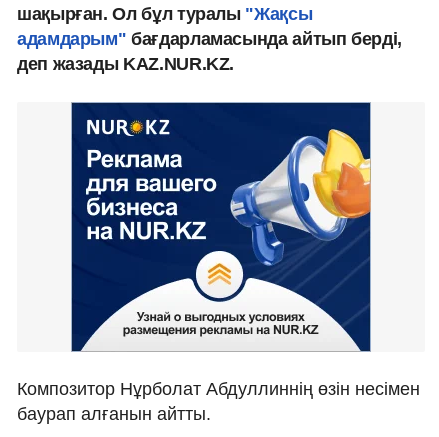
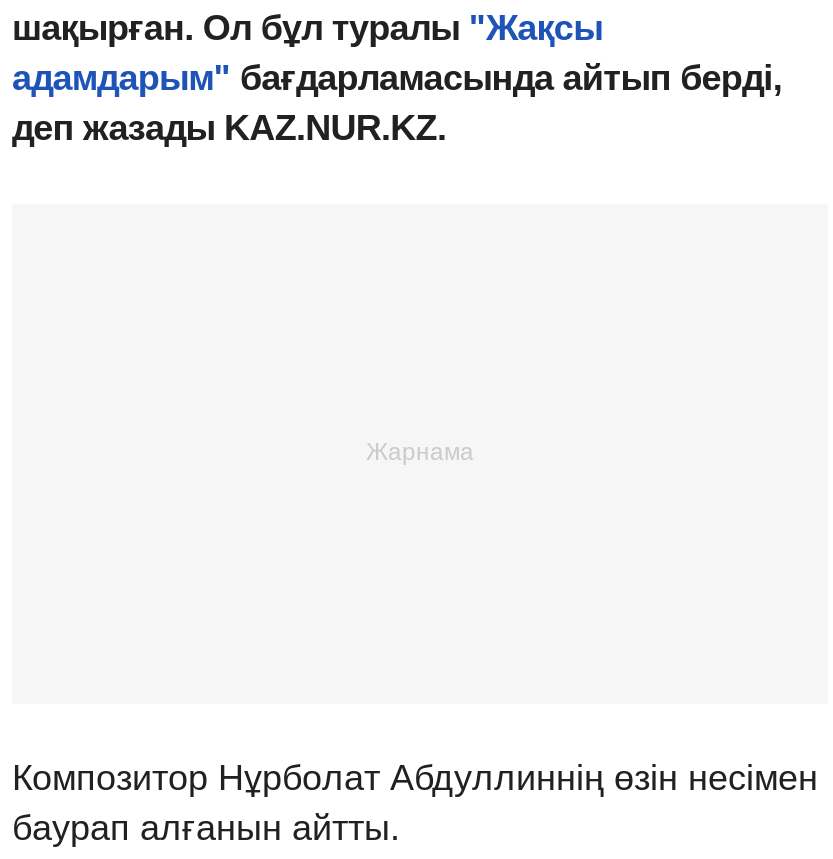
[70,101,372,353] [image] -> none

